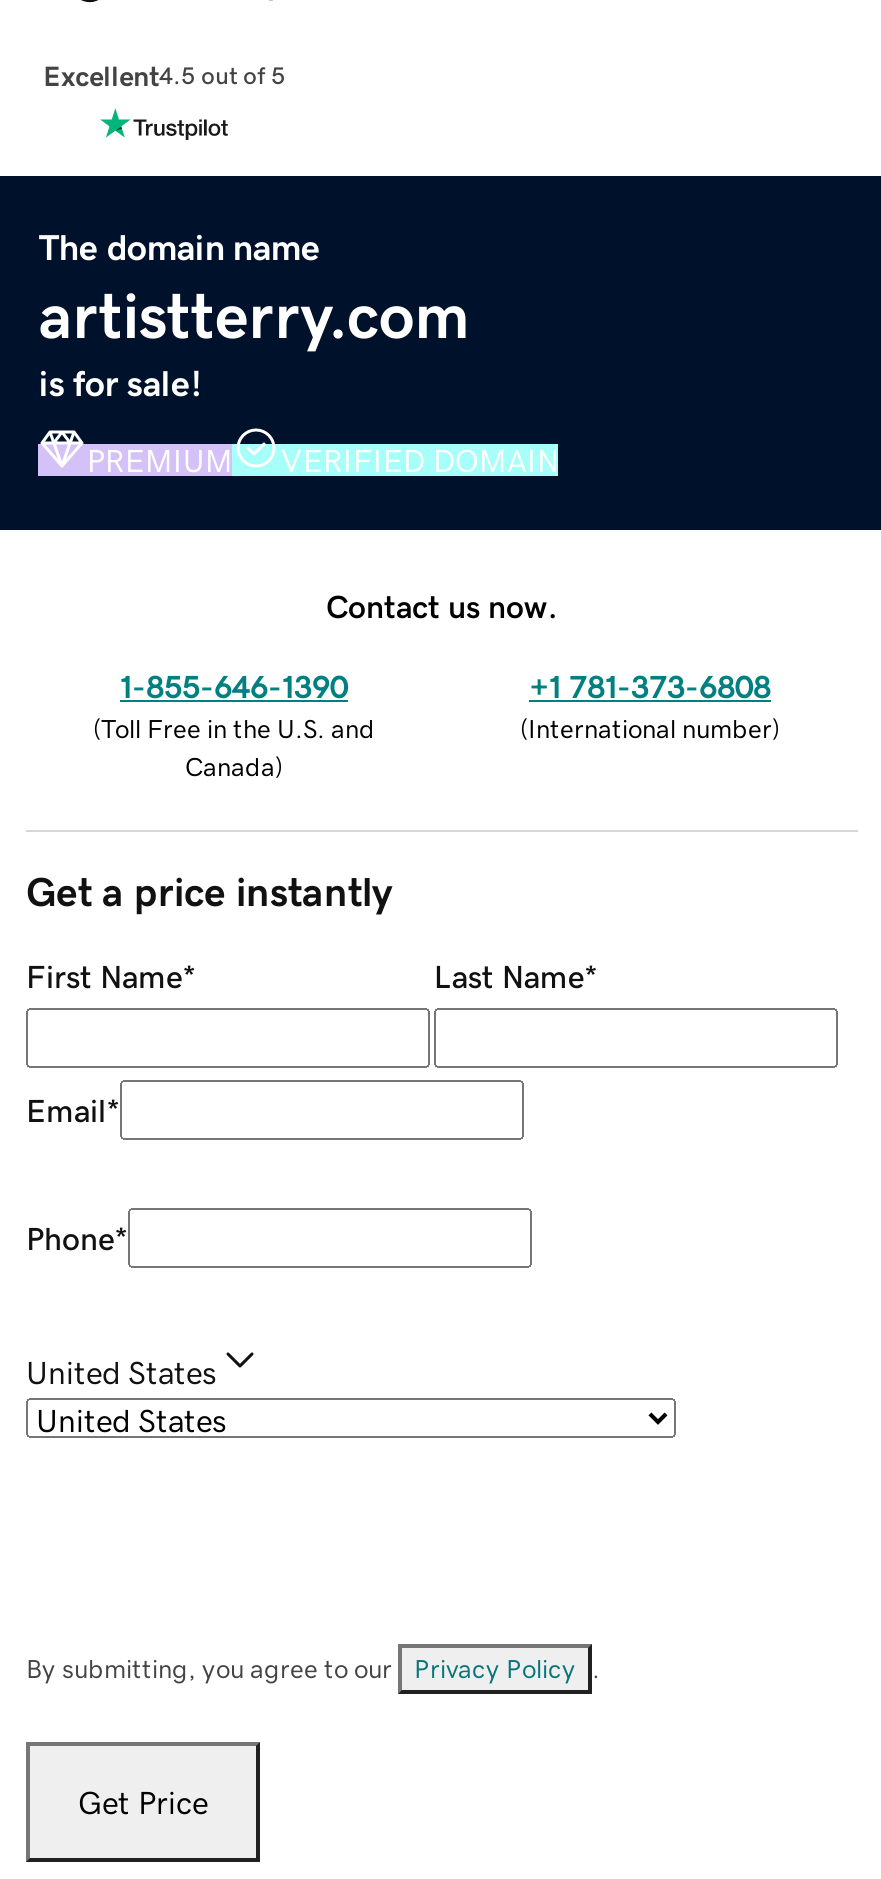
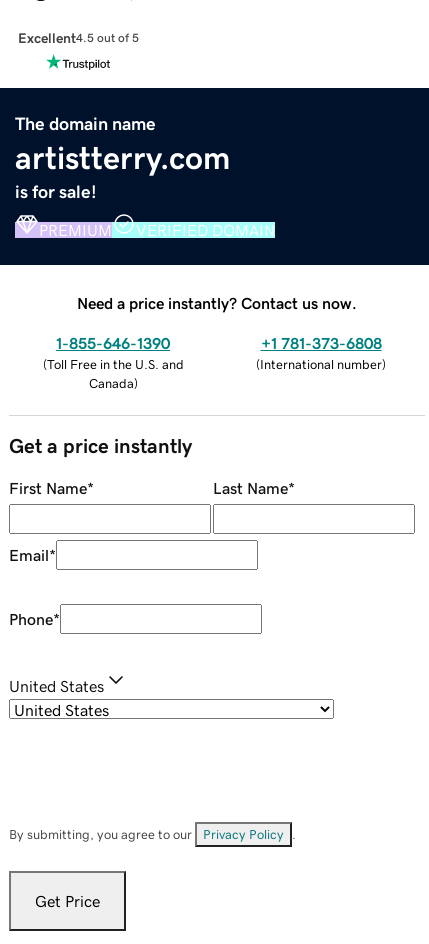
[326,589,558,621] Contact us now. -> [77,295,357,311] Need a price instantly? Contact us now.

